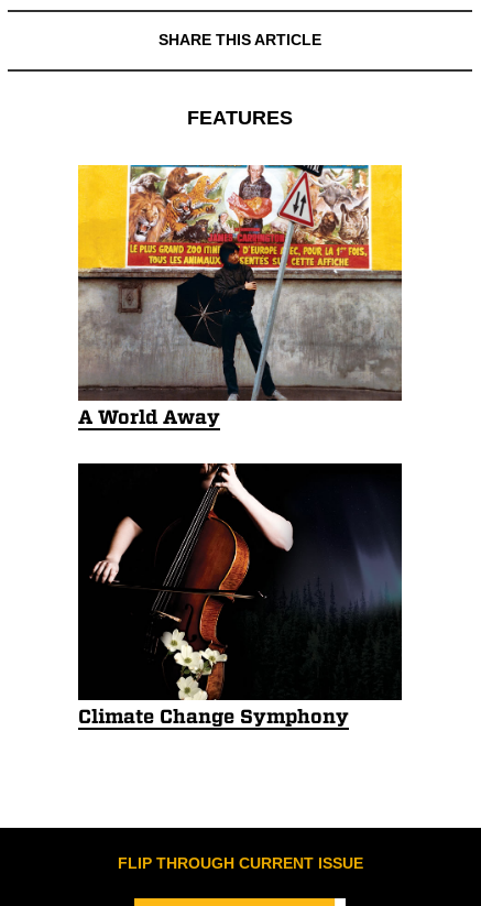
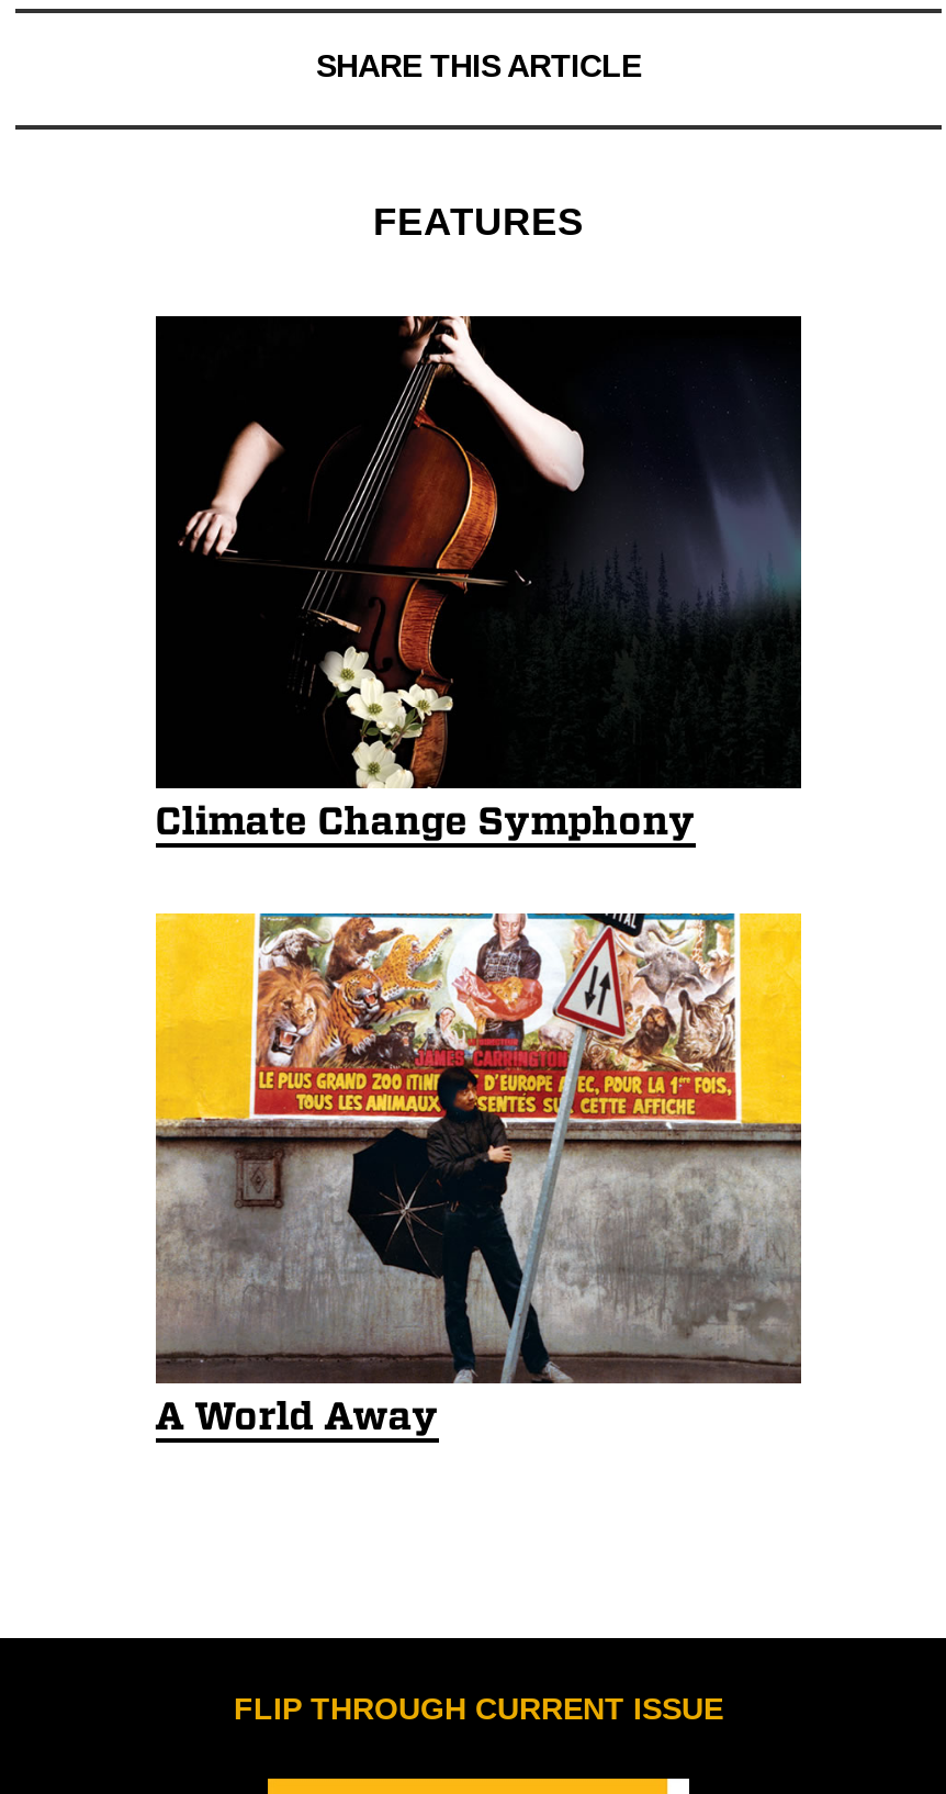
moved [76,163,404,429] -> [151,908,806,1439]: [image] | A World Away
moved [77,462,403,727] -> [154,313,803,843]: [image] | Climate Change Symphony

